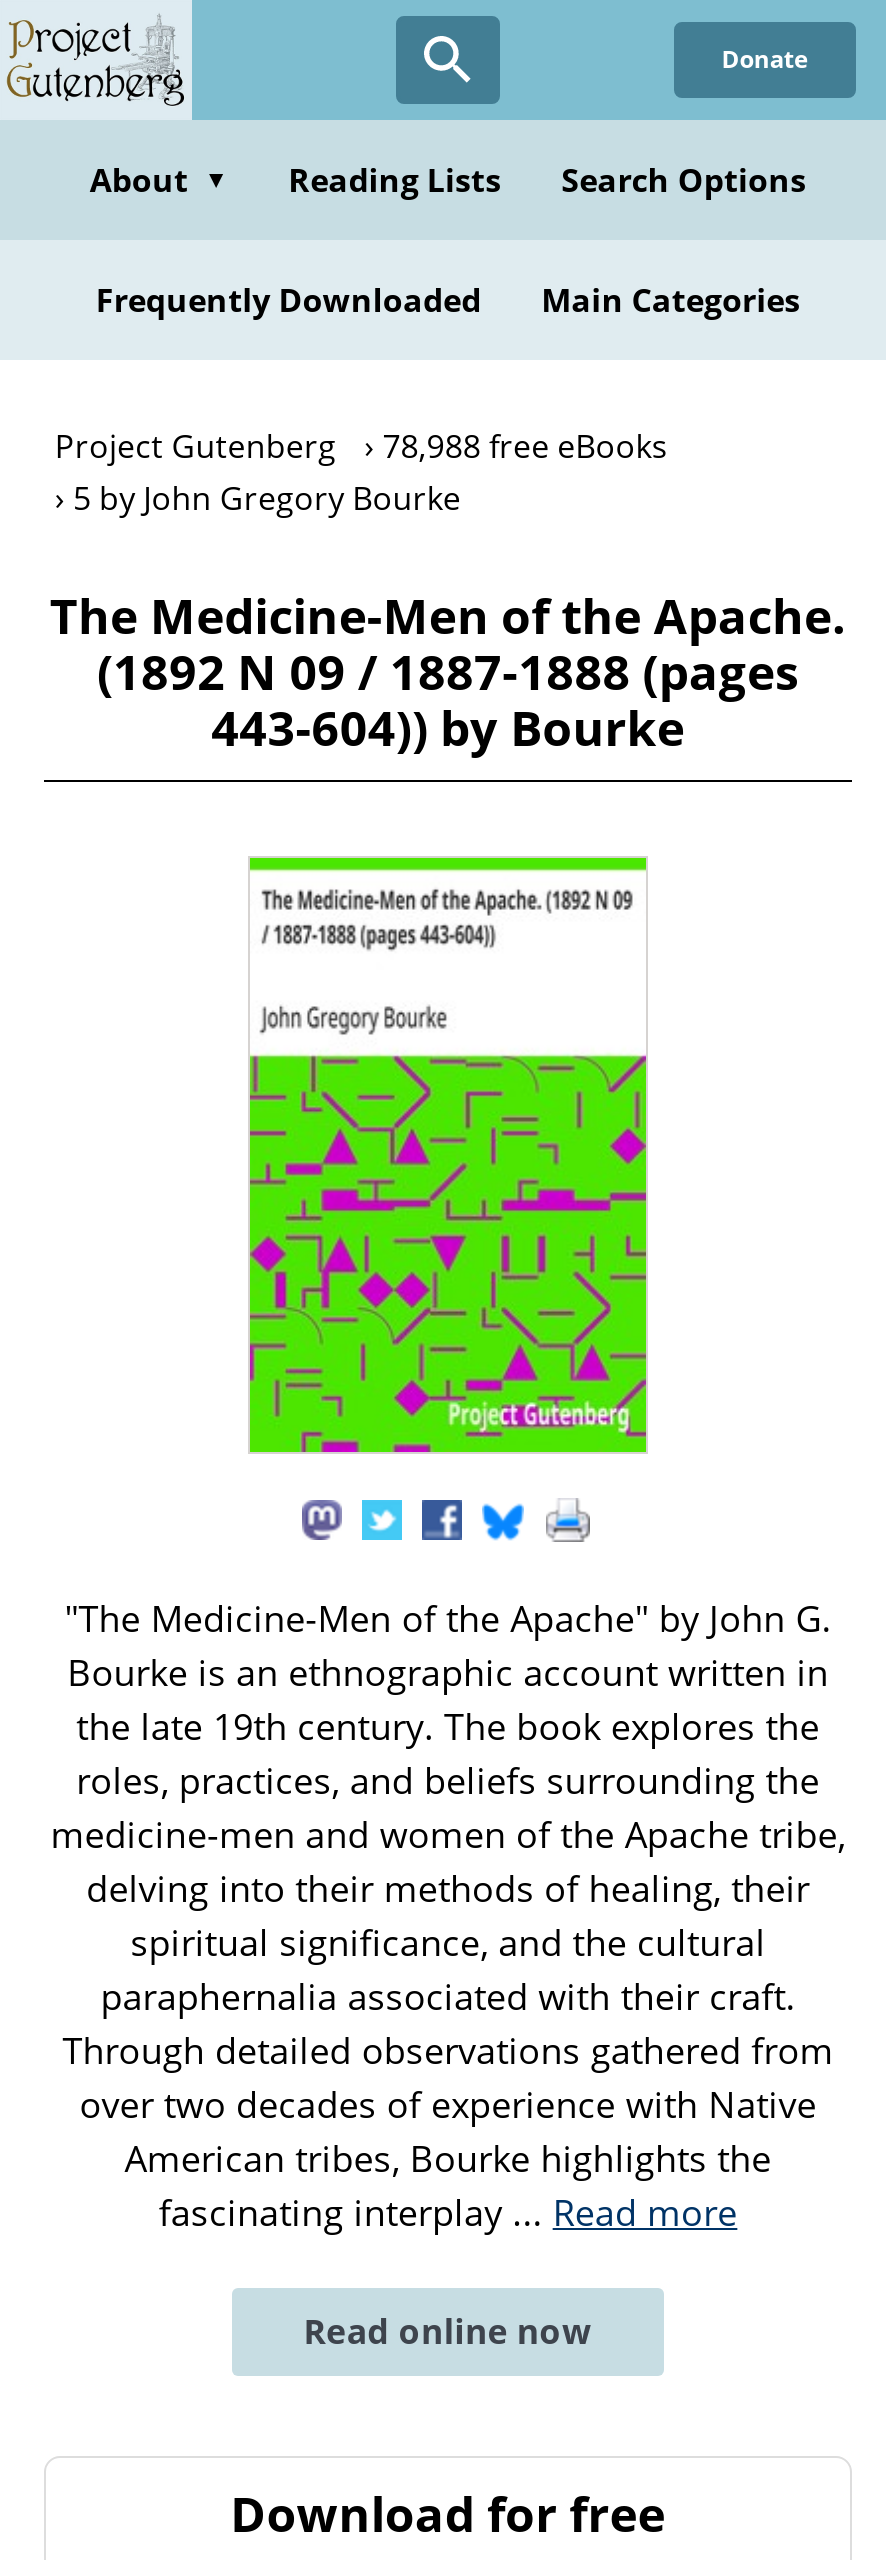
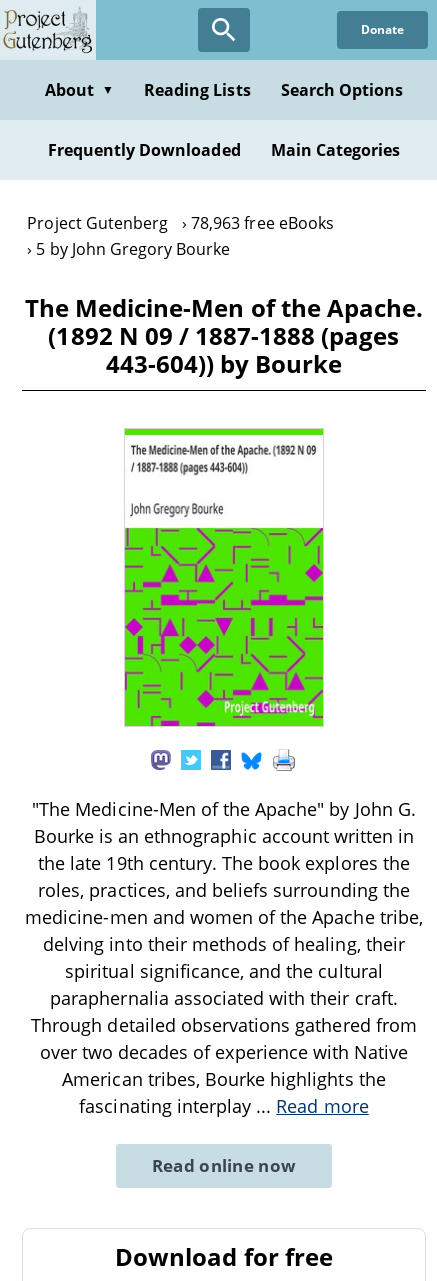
[55,424,668,468] Project Gutenberg 78,988 free eBooks -> [27,212,334,234] Project Gutenberg 78,963 free eBooks

